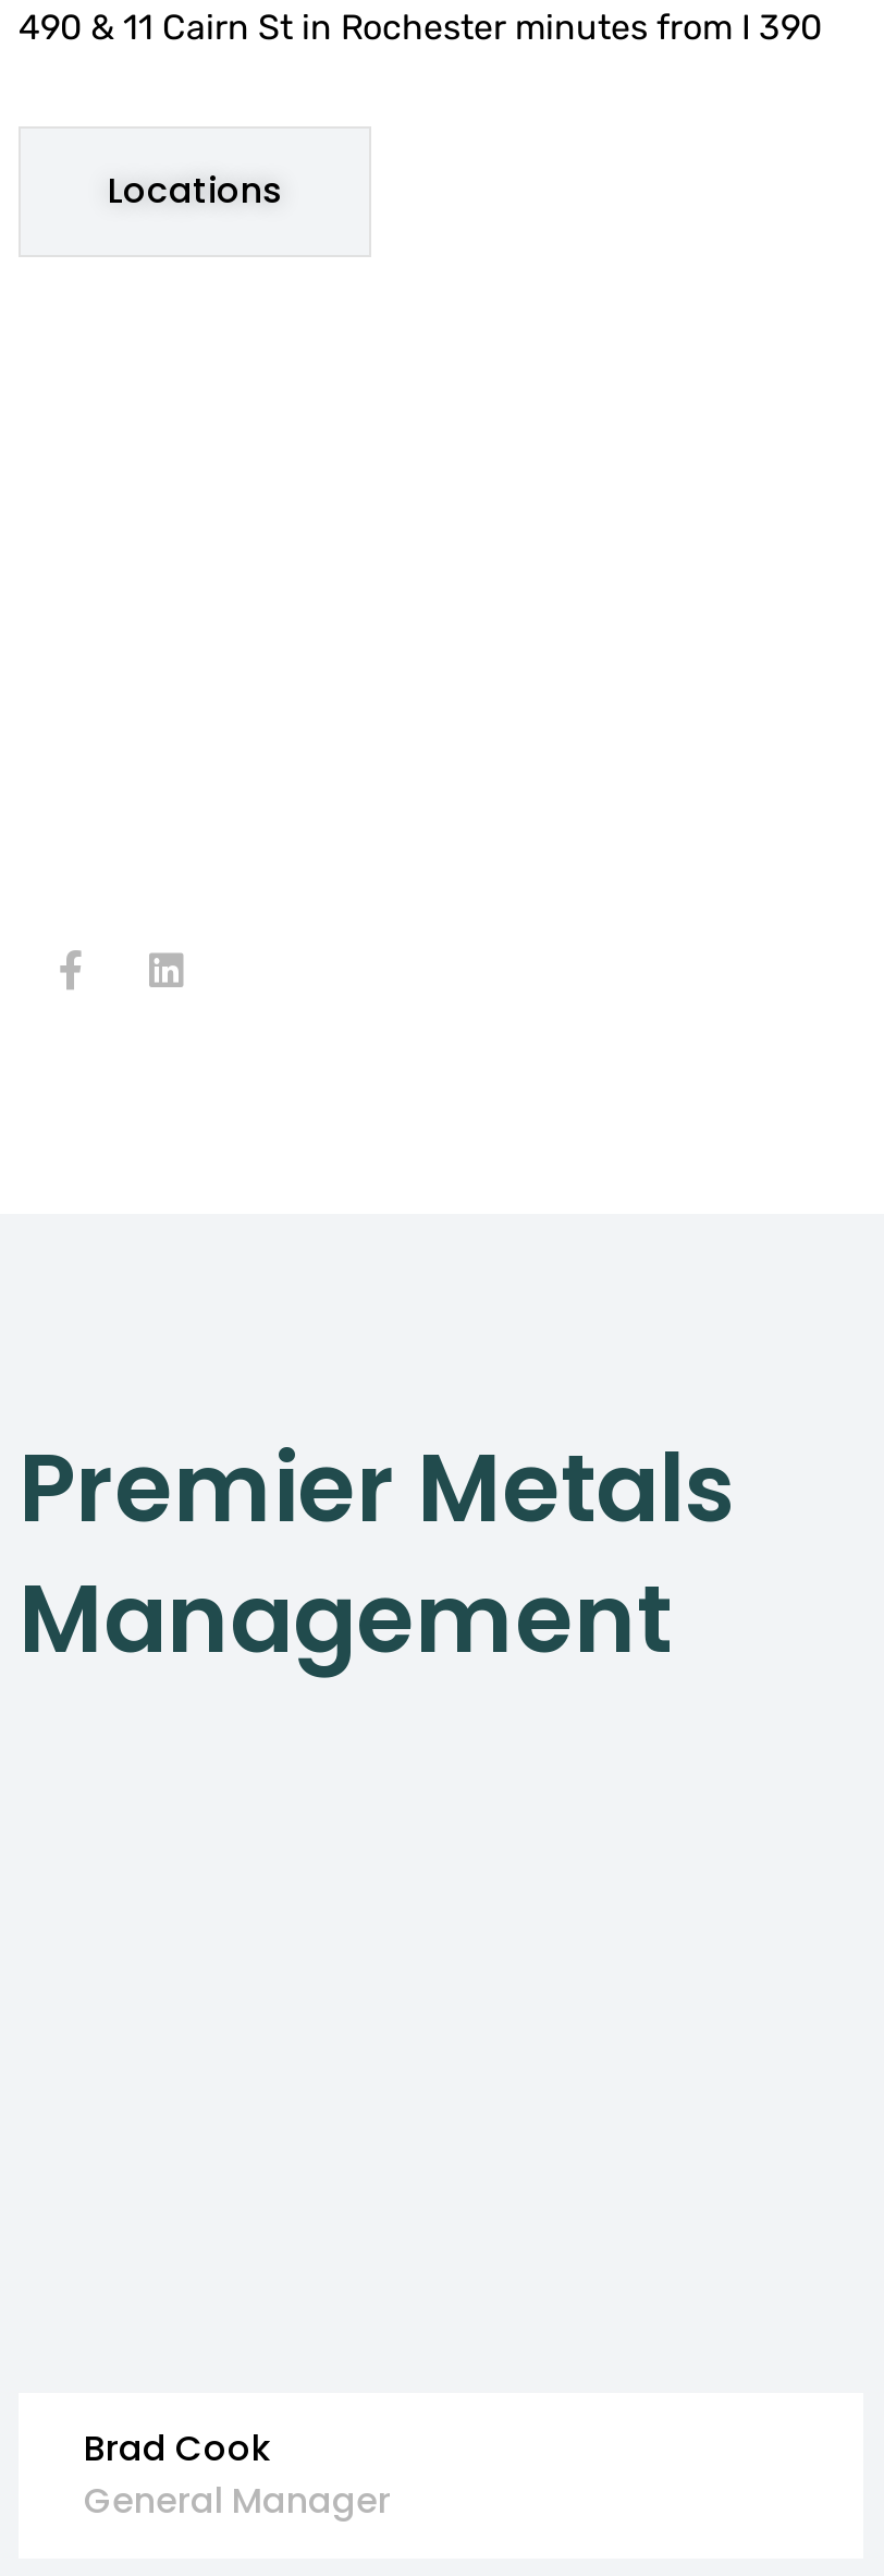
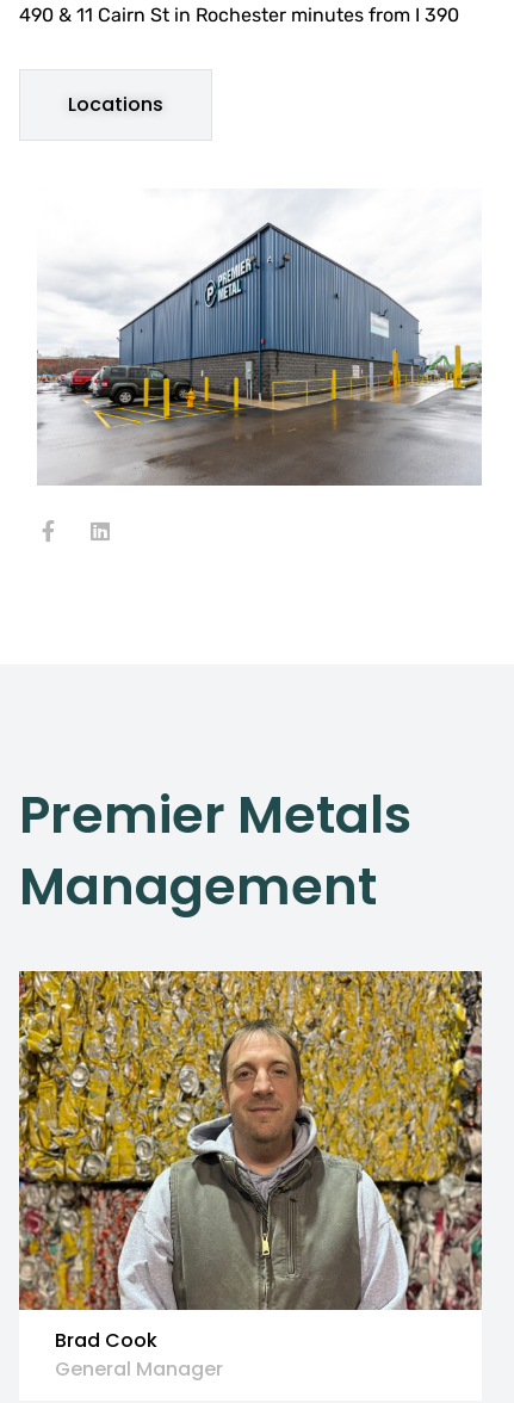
none -> [36,190,483,487] [image]
none -> [18,970,483,1311] [image]

